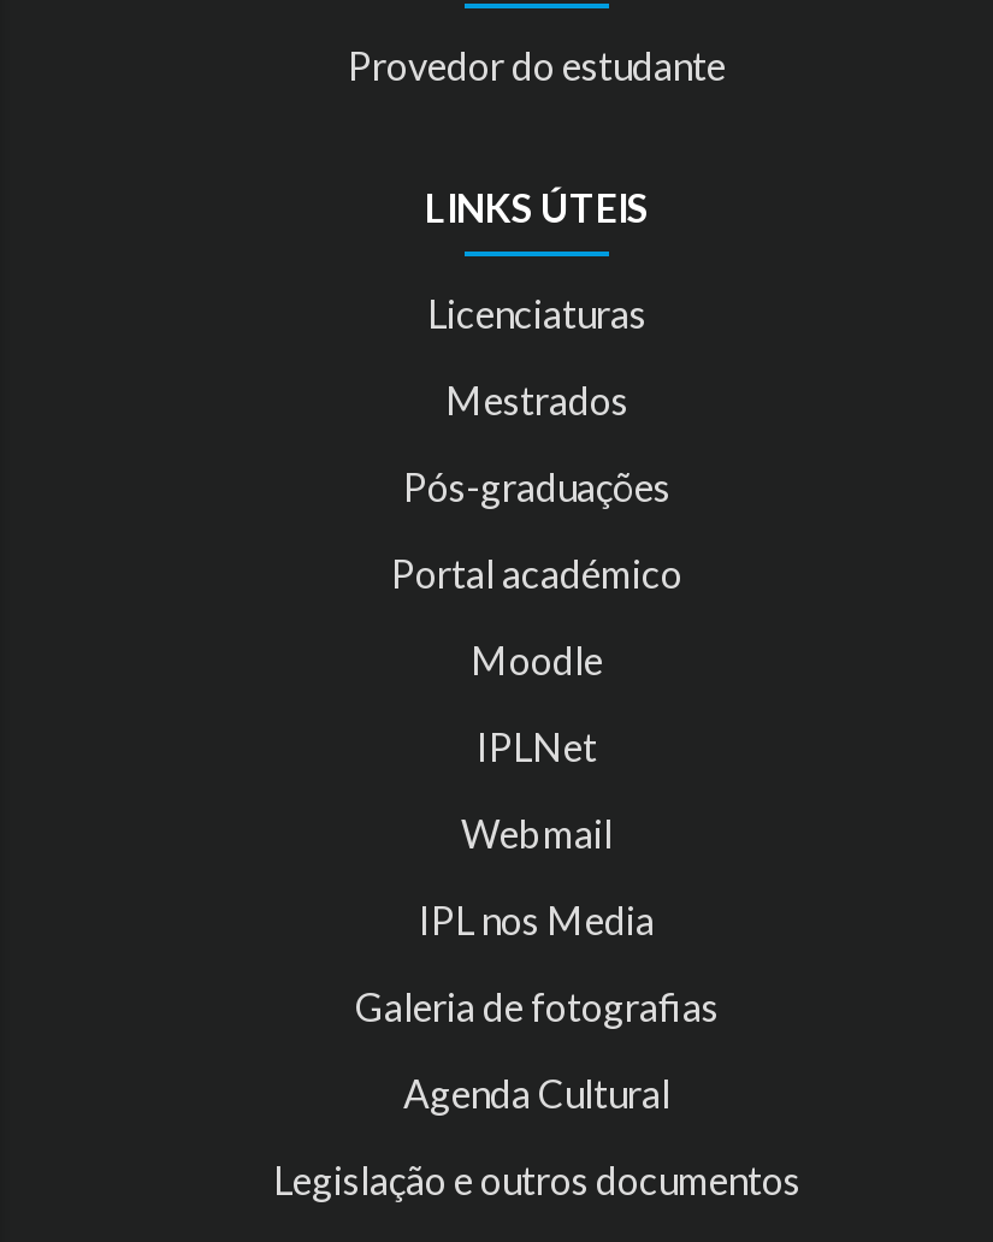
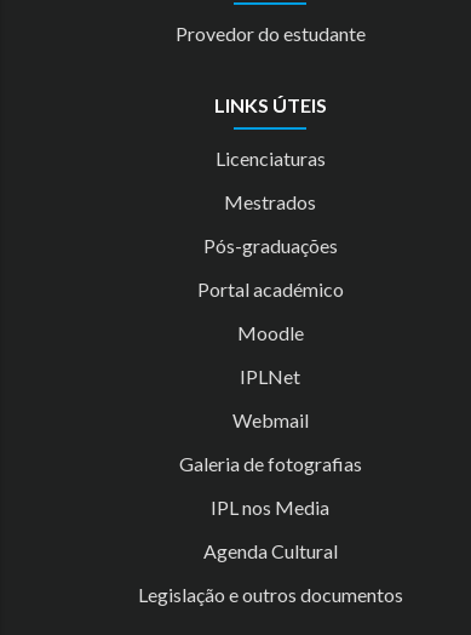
moved [419,898,655,944] -> [211,496,329,519]: IPL nos Media
moved [355,984,719,1030] -> [179,453,361,476]: Galeria de fotografias

